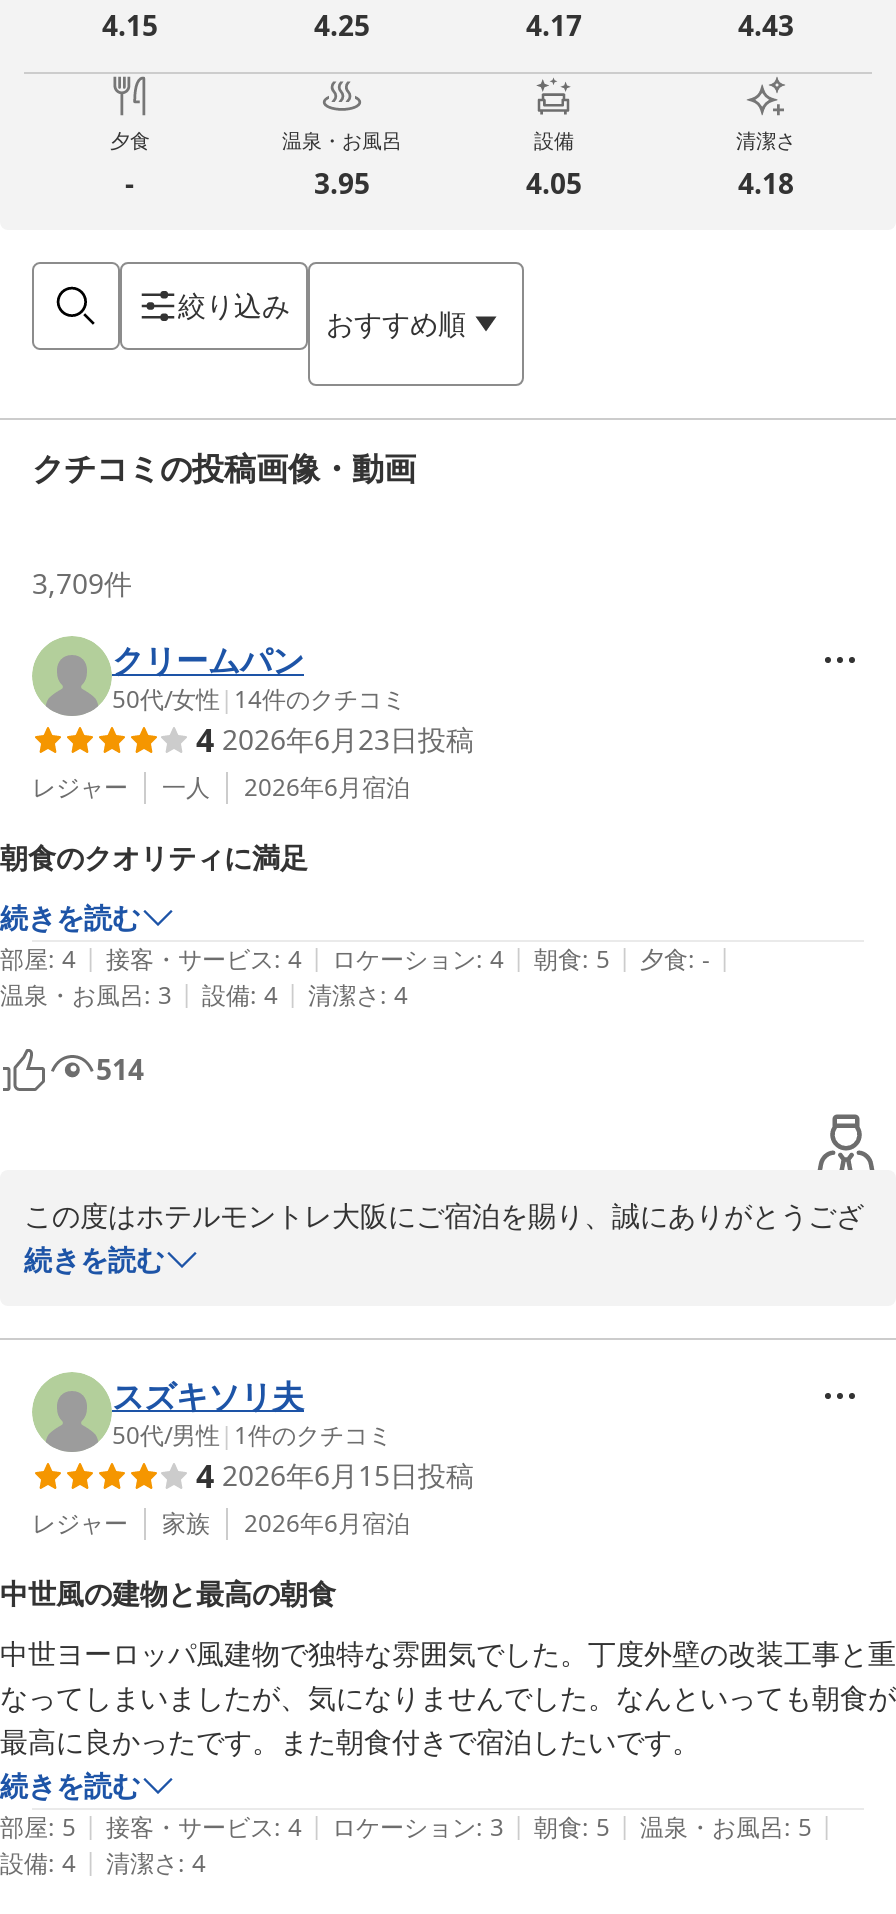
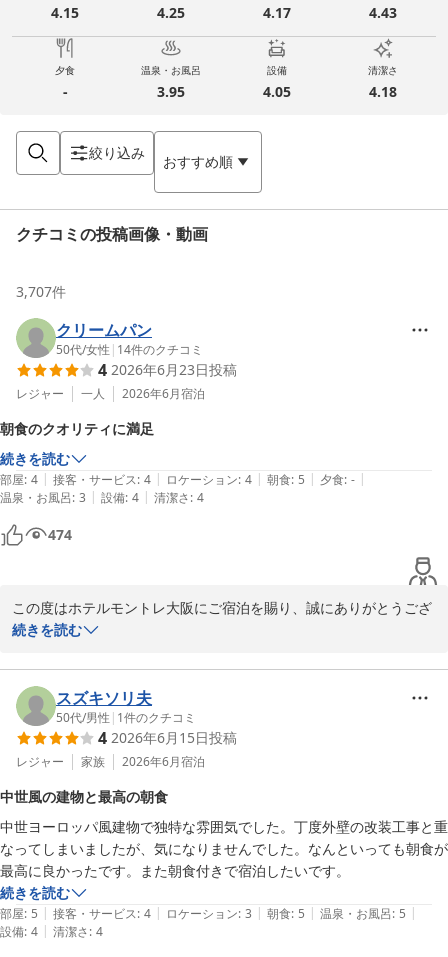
[32,564,132,602] 3,709件 -> [16,282,66,301] 3,707件
[96,1050,144,1088] 514 -> [48,525,72,544] 474

